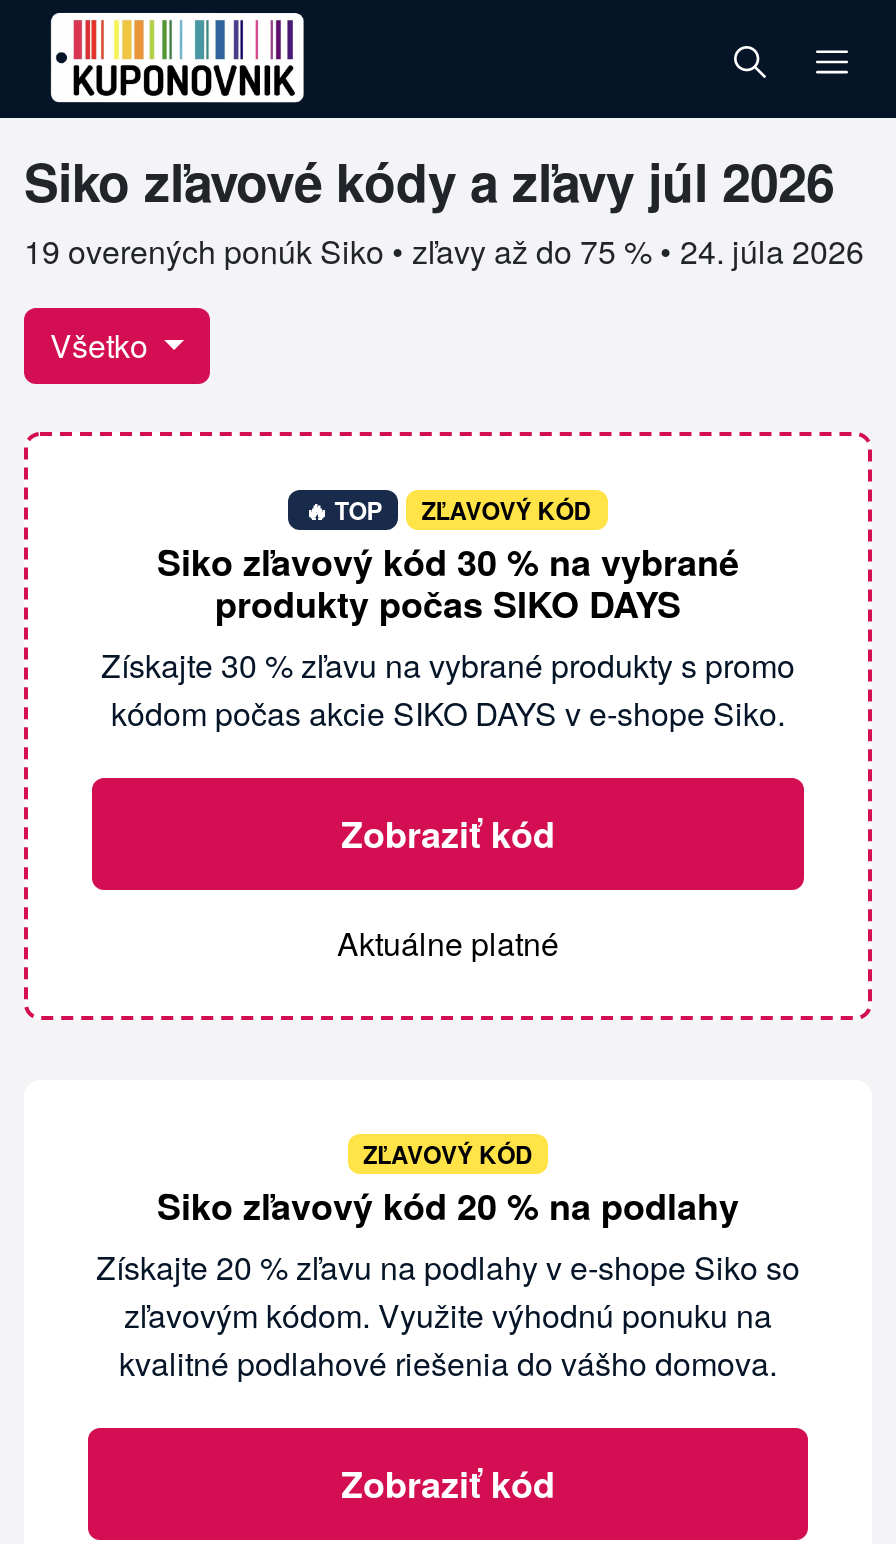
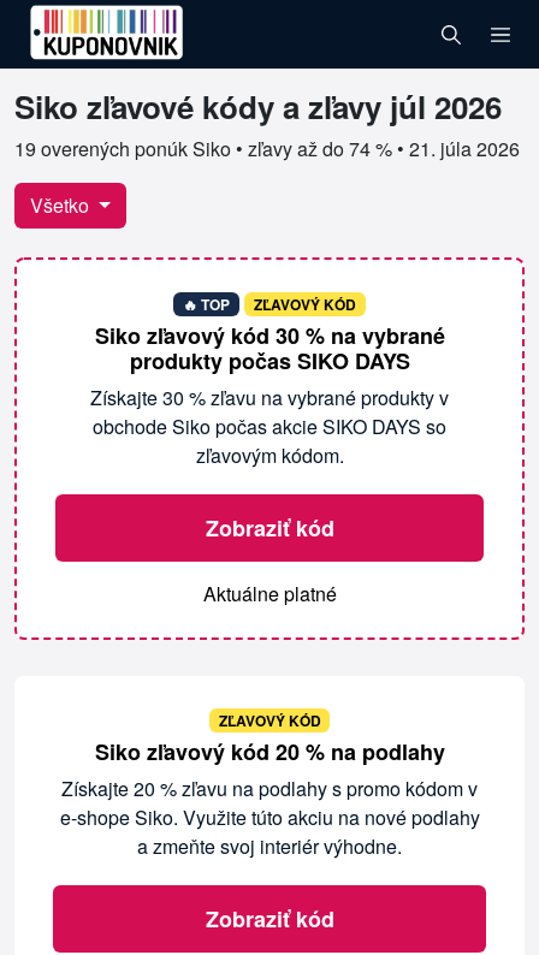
[24,228,864,274] 19 overených ponúk Siko • zľavy až do 75 % • 24. júla 2026 -> [14,135,520,162] 19 overených ponúk Siko • zľavy až do 74 % • 21. júla 2026
[101,642,795,736] Získajte 30 % zľavu na vybrané produkty s promo | kódom počas akcie SIKO DAYS v e-shope Siko. -> [90,384,449,469] Získajte 30 % zľavu na vybrané produkty v | obchode Siko počas akcie SIKO DAYS so | zľavovým kódom.
[96,1244,800,1386] Získajte 20 % zľavu na podlahy v e-shope Siko so | zľavovým kódom. Využite výhodnú ponuku na | kvalitné podlahové riešenia do vášho domova. -> [60,775,479,860] Získajte 20 % zľavu na podlahy s promo kódom v | e-shope Siko. Využite túto akciu na nové podlahy | a zmeňte svoj interiér výhodne.

